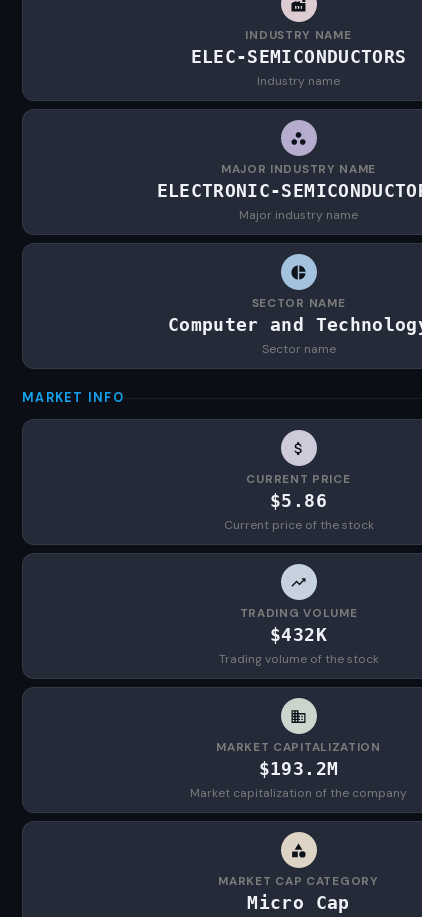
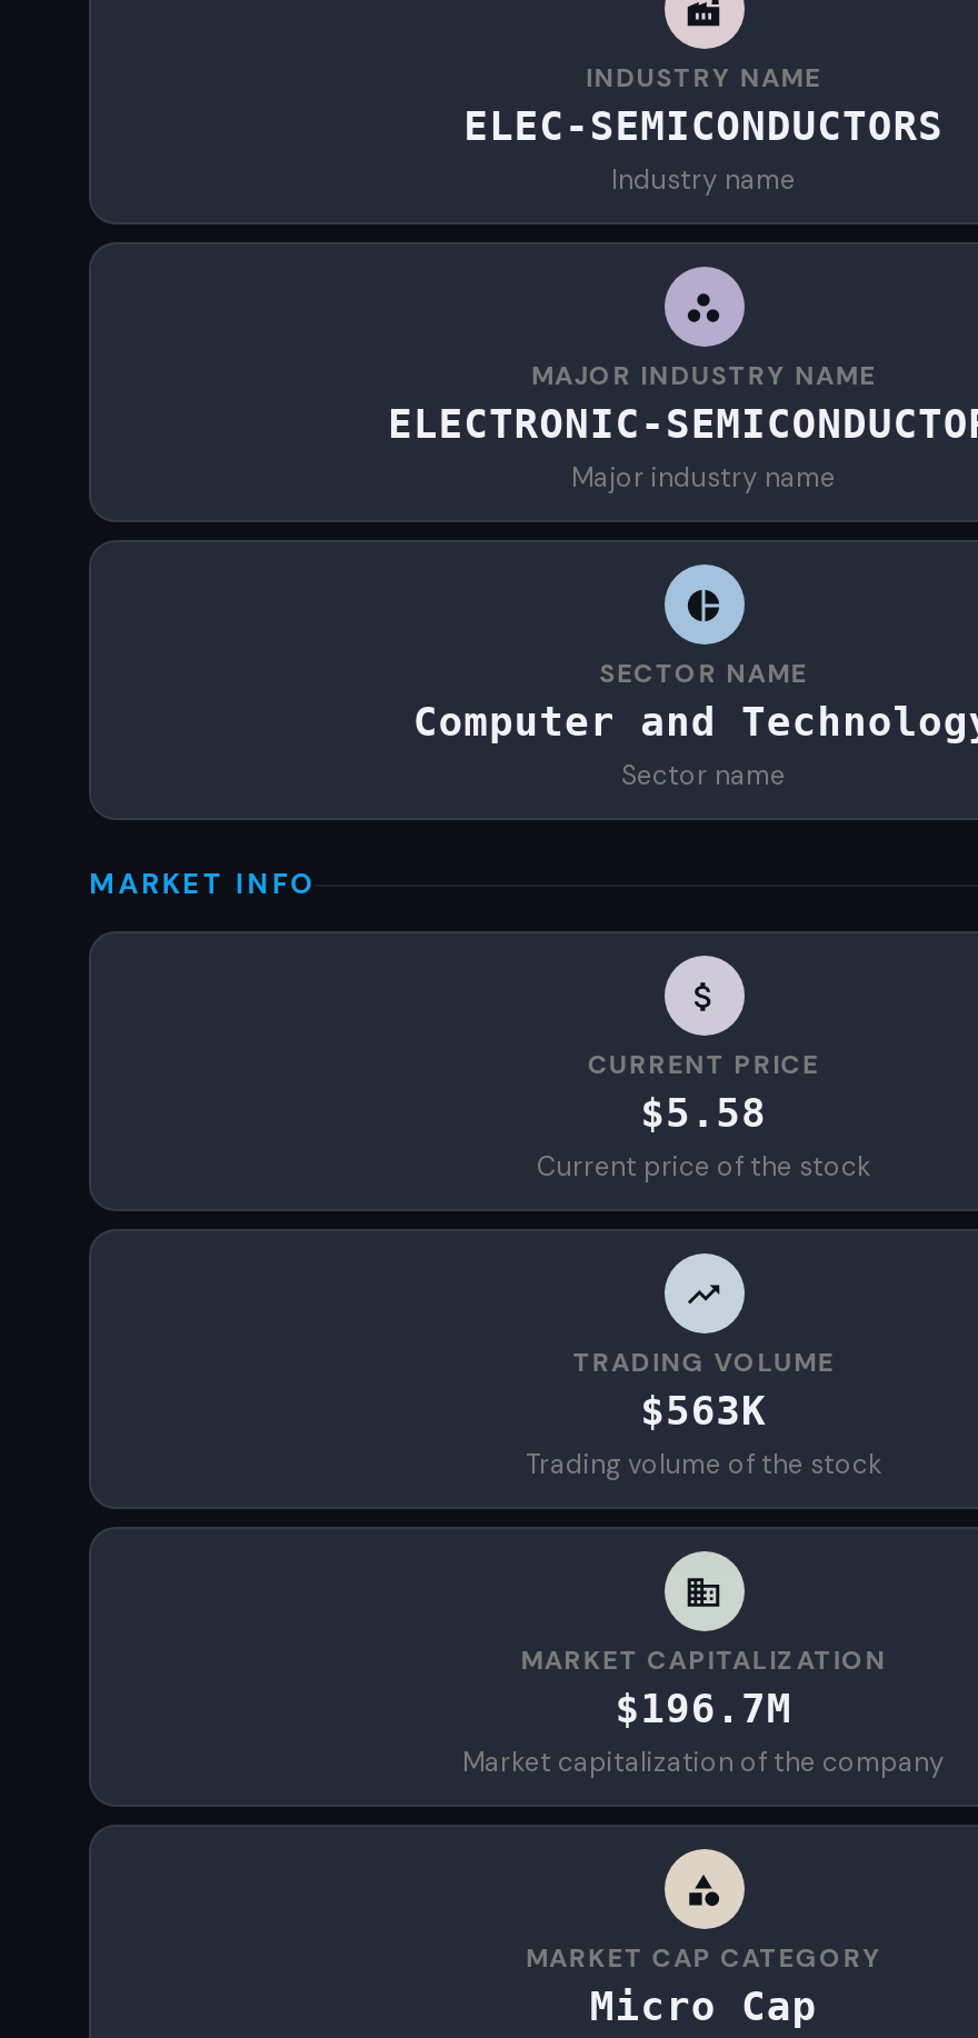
[270,490,327,511] $5.86 -> [640,1089,767,1136] $5.58
[270,624,327,645] $432K -> [640,1387,767,1433] $563K
[259,758,338,779] $193.2M -> [615,1685,792,1731] $196.7M

